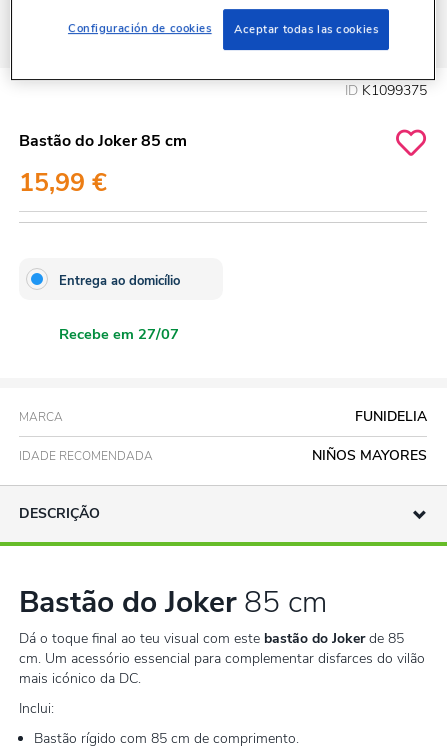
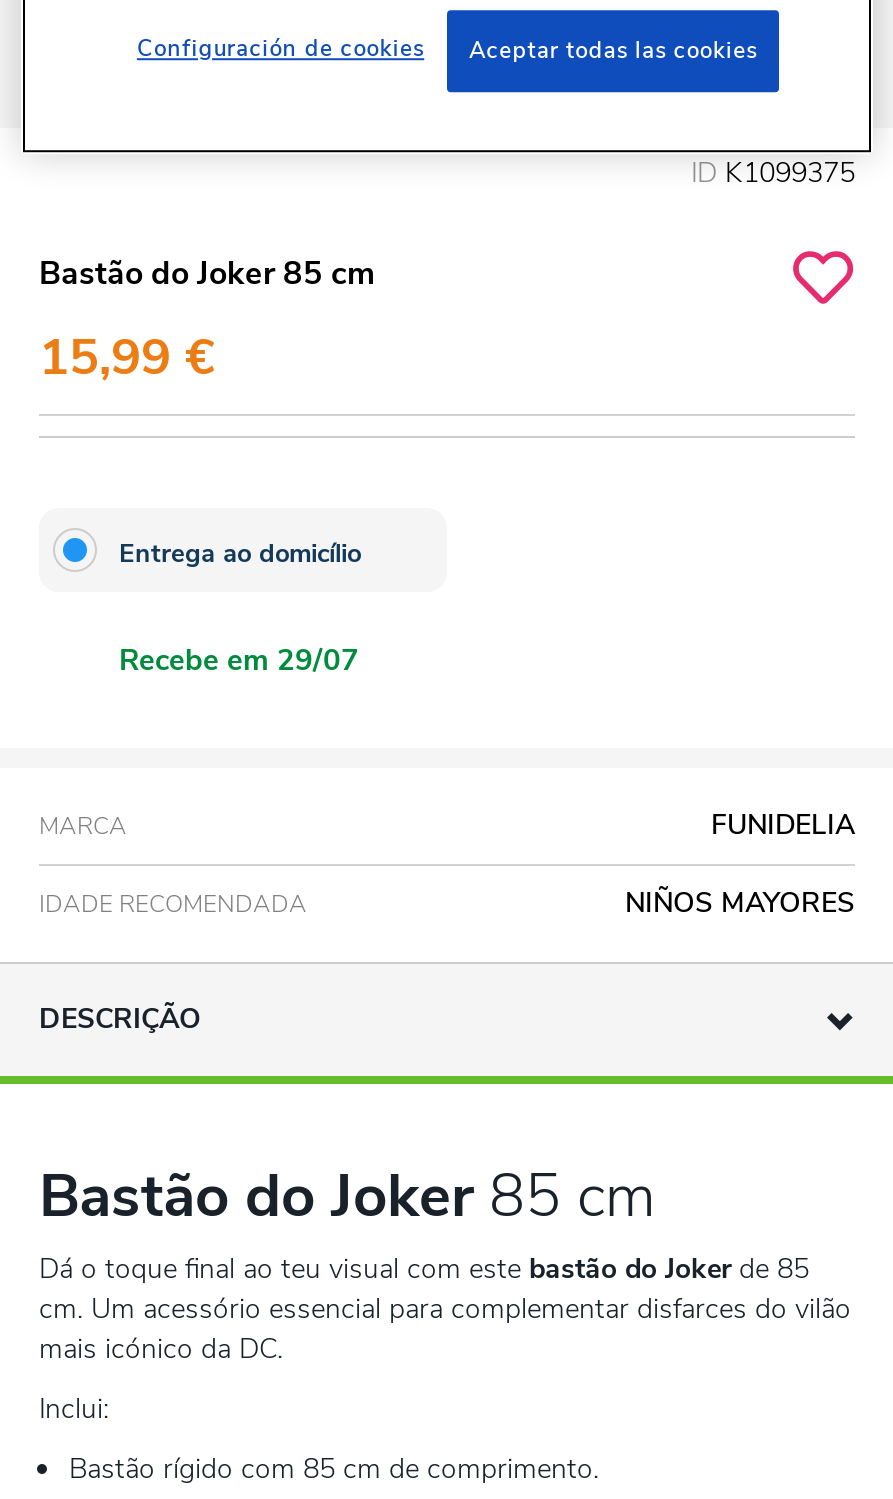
[59,324,179,344] Recebe em 27/07 -> [119,640,359,680] Recebe em 29/07

